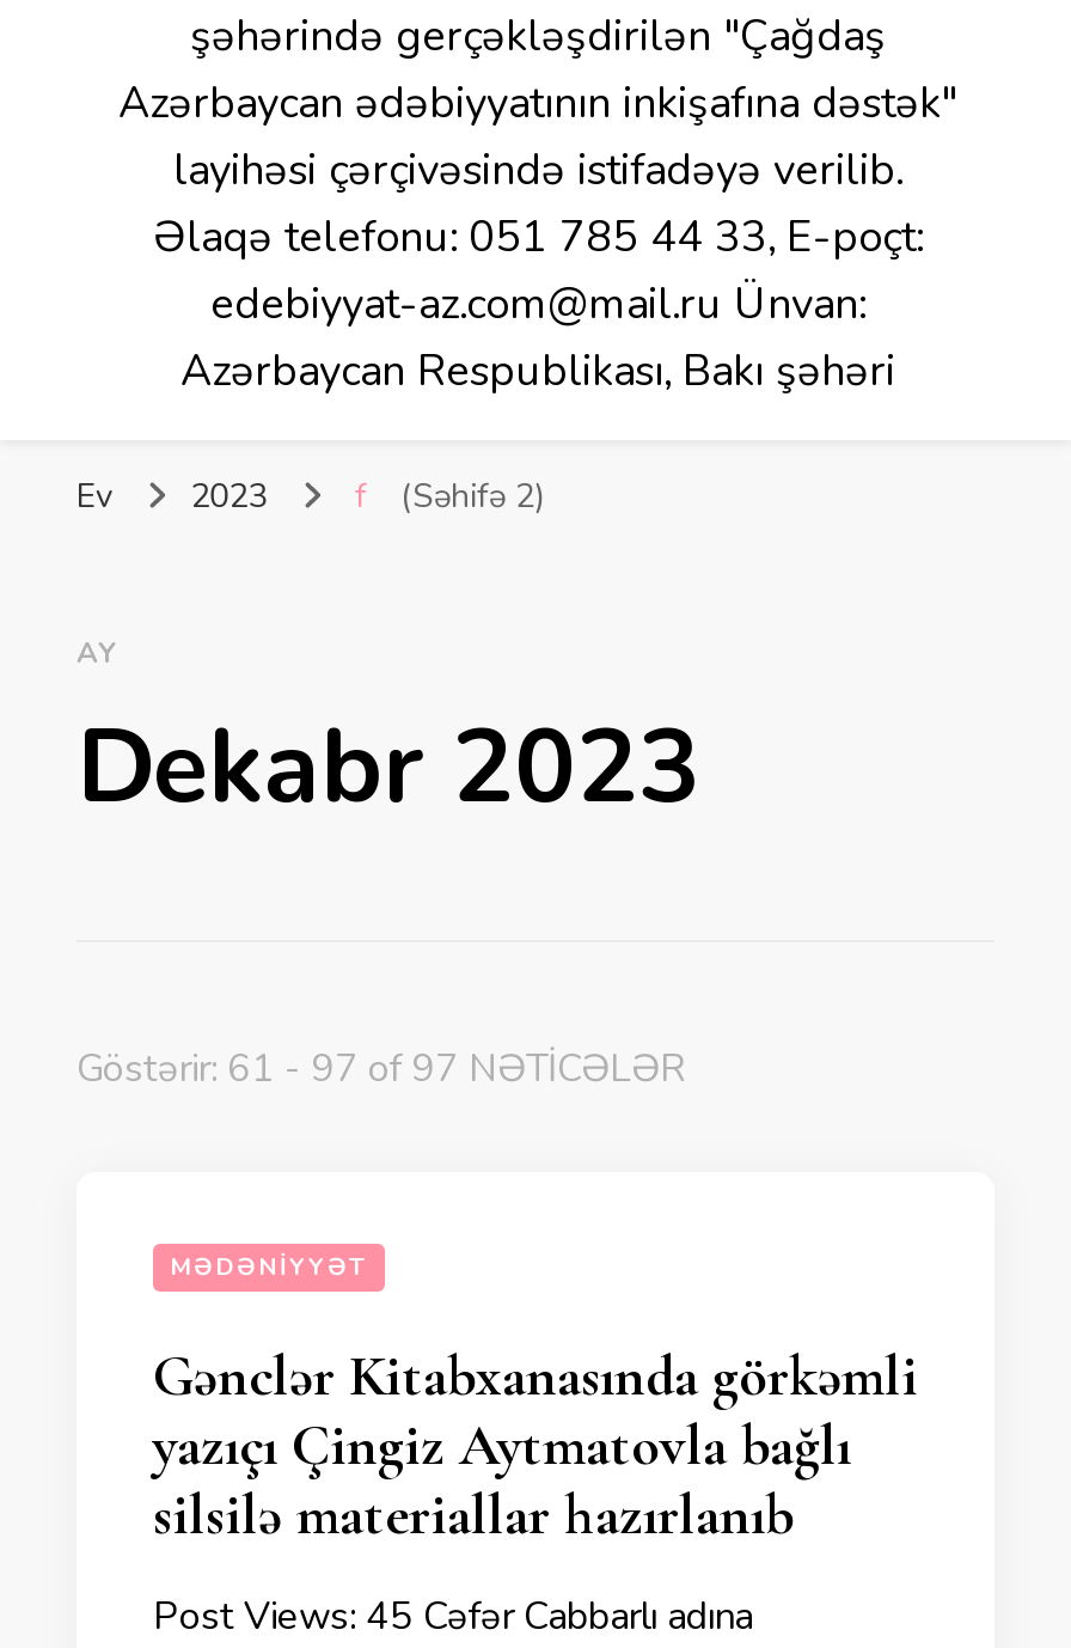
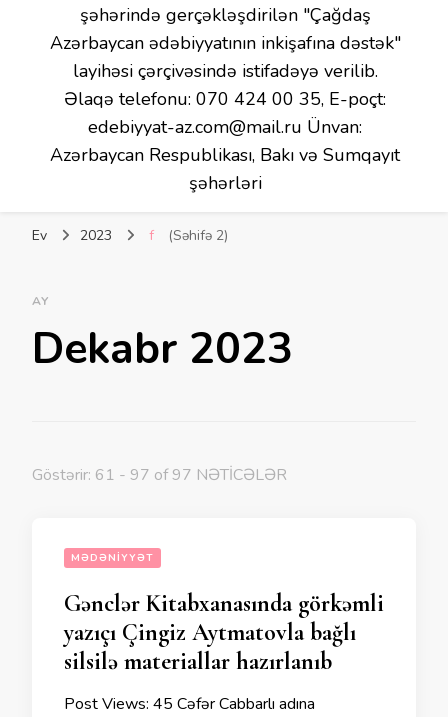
[153,208,923,265] Əlaqə telefonu: 051 785 44 33, E-poçt: -> [64,87,386,111] Əlaqə telefonu: 070 424 00 35, E-poçt:
[180,342,895,399] Azərbaycan Respublikası, Bakı şəhəri -> [50,143,400,195] Azərbaycan Respublikası, Bakı və Sumqayıt | şəhərləri

